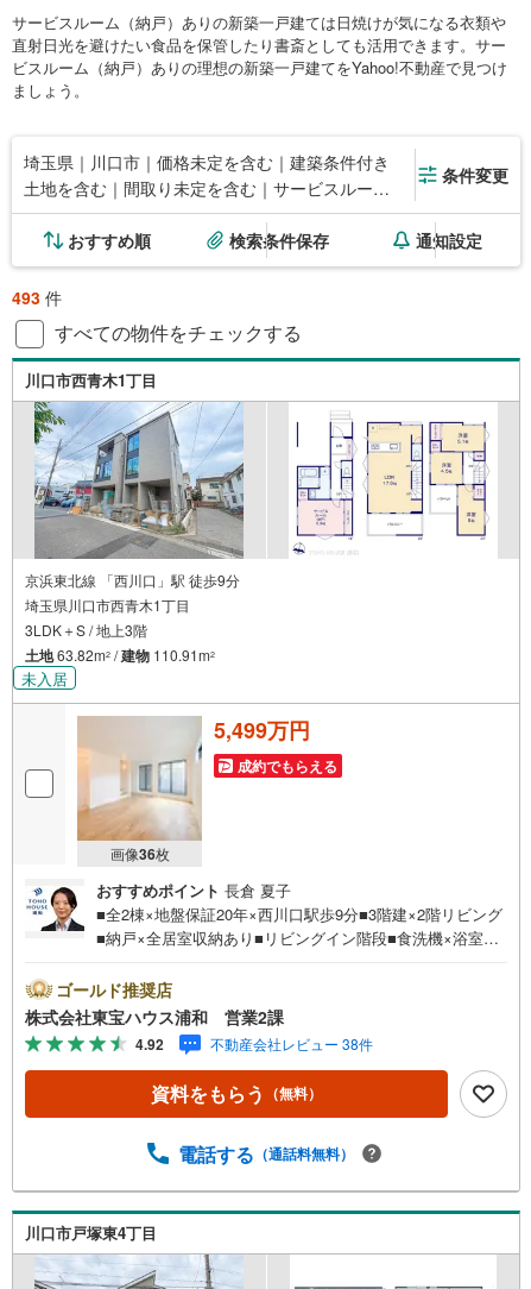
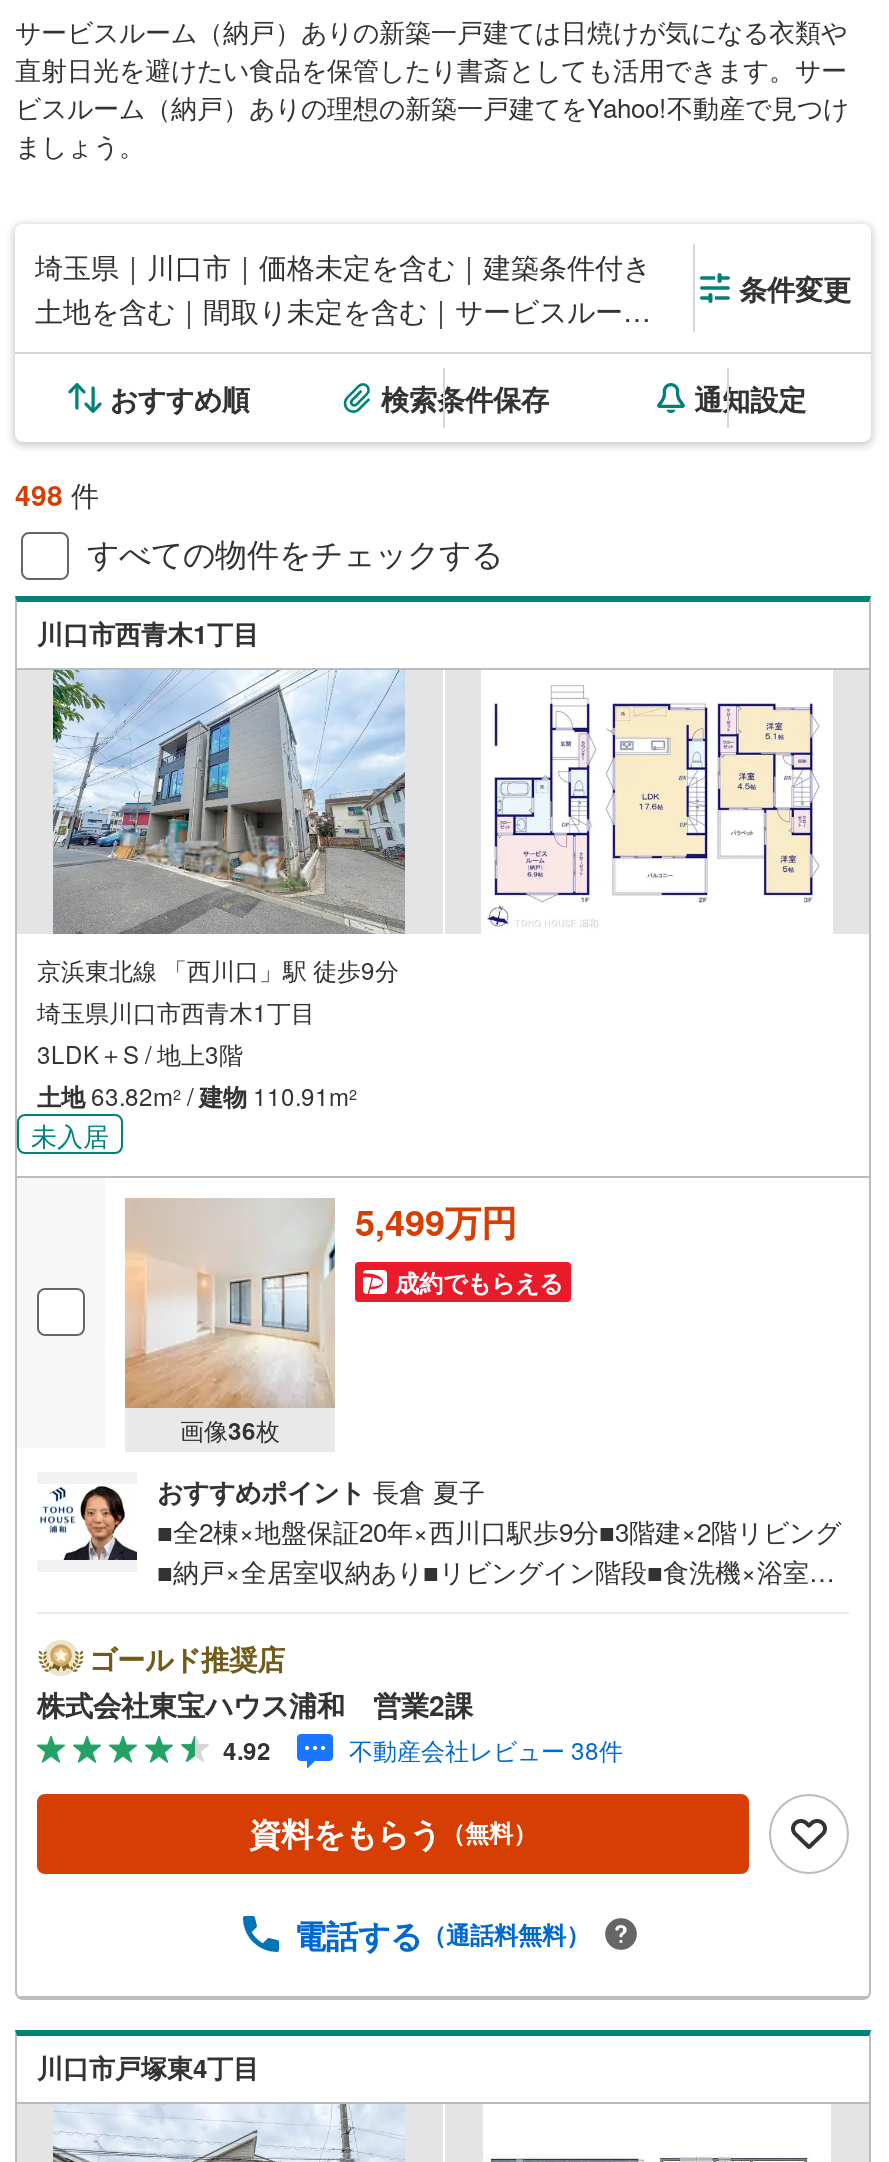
[12,285,62,309] 493件 -> [15,474,99,514] 498件

